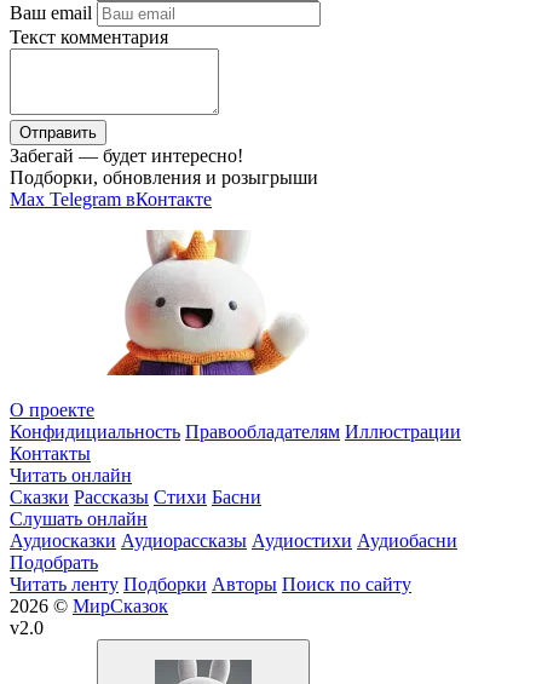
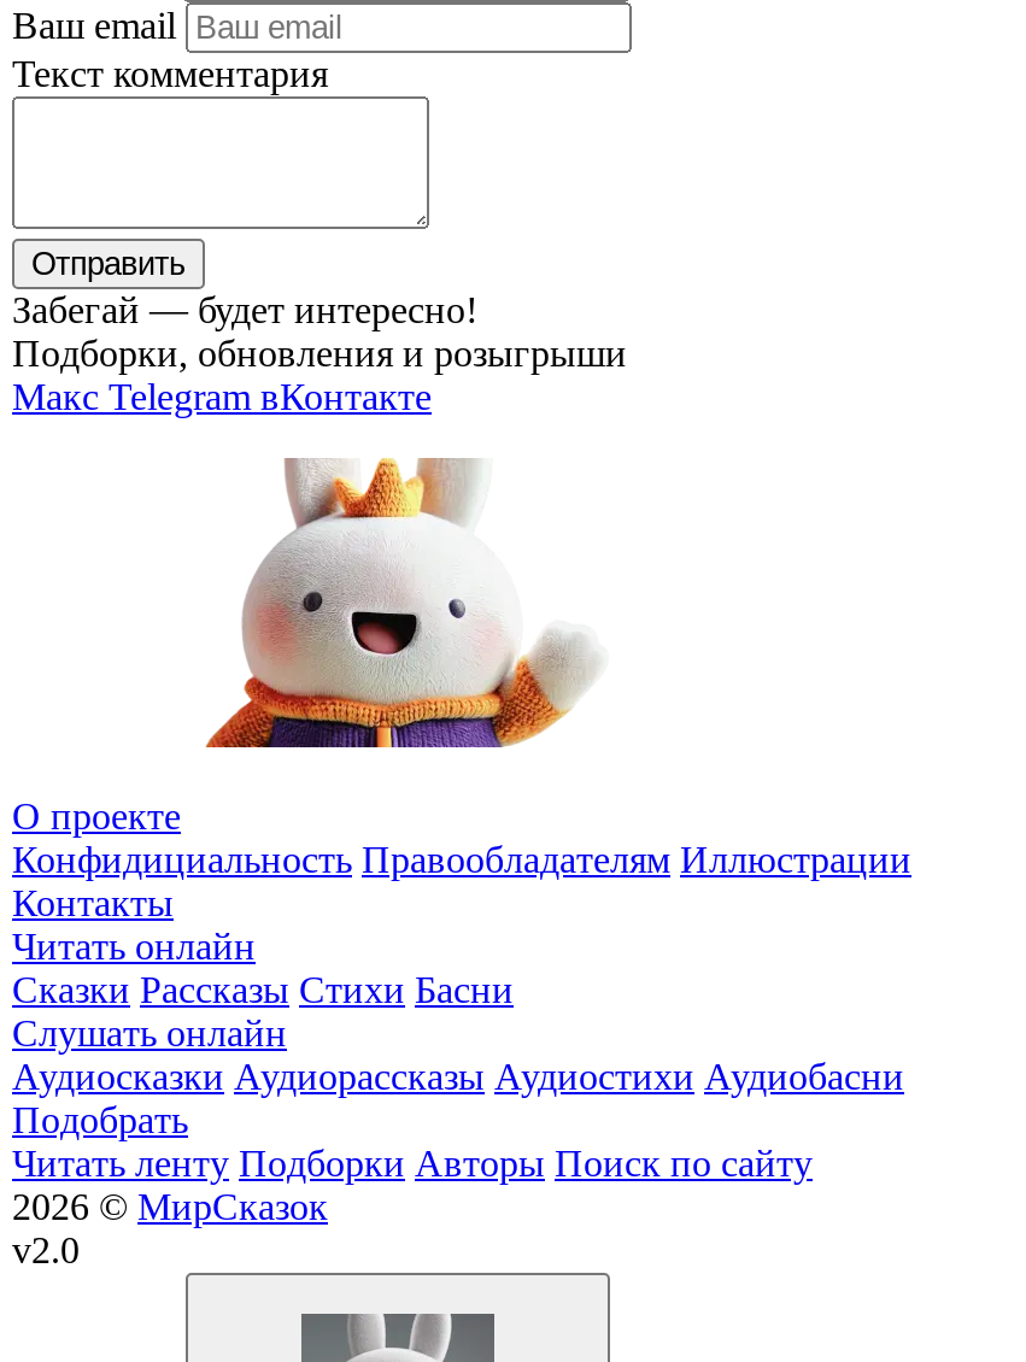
[10,189,212,210] Max Telegram вКонтакте -> [12,377,432,418] Макс Telegram вКонтакте

